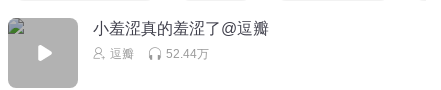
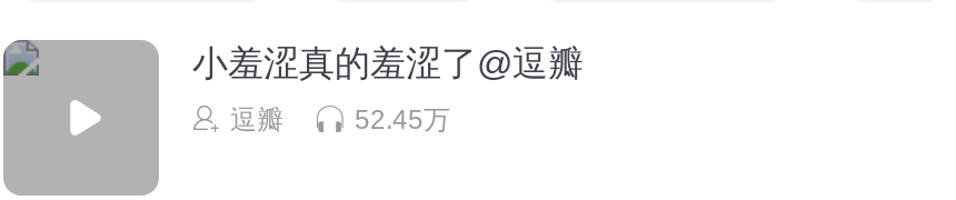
[166,46,209,60] 52.44万 -> [355,103,450,134] 52.45万

